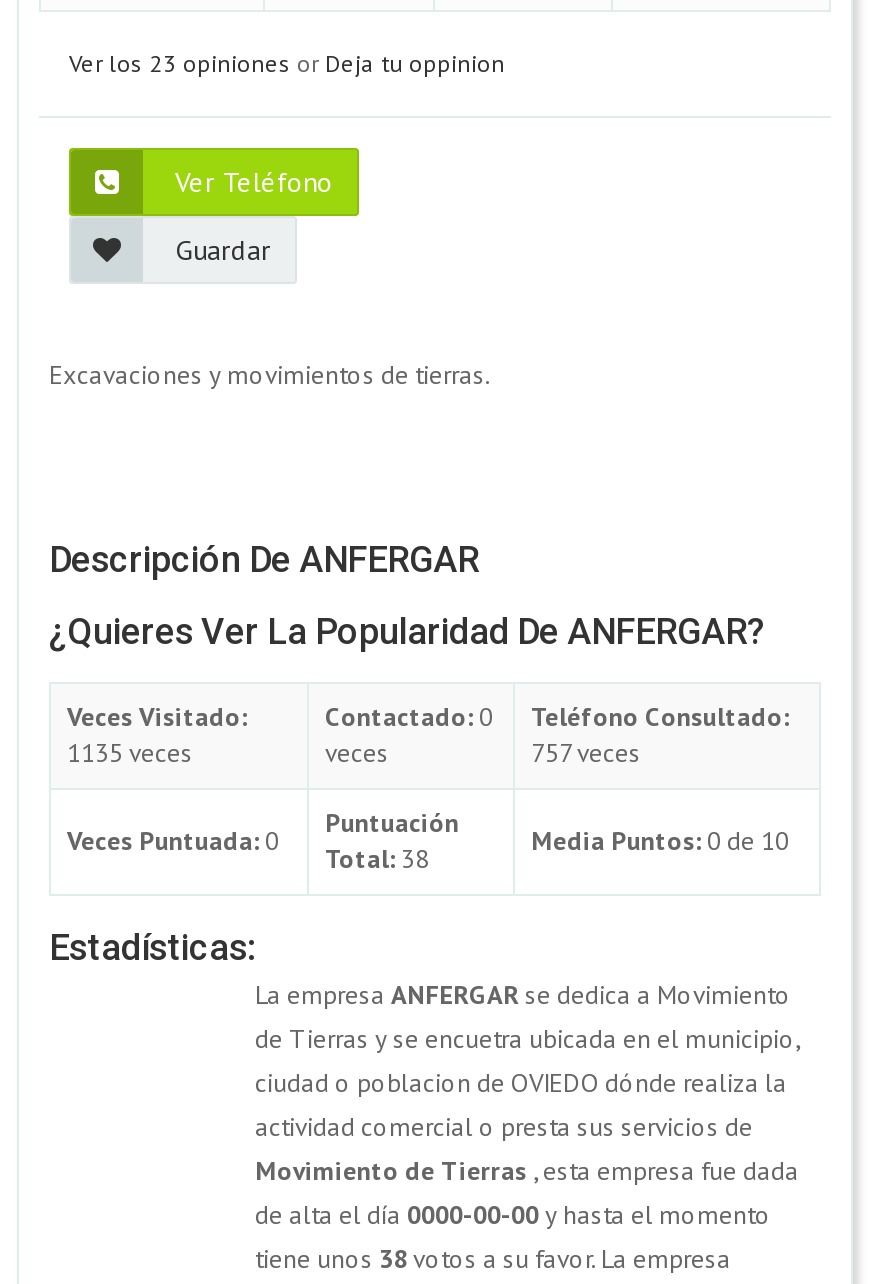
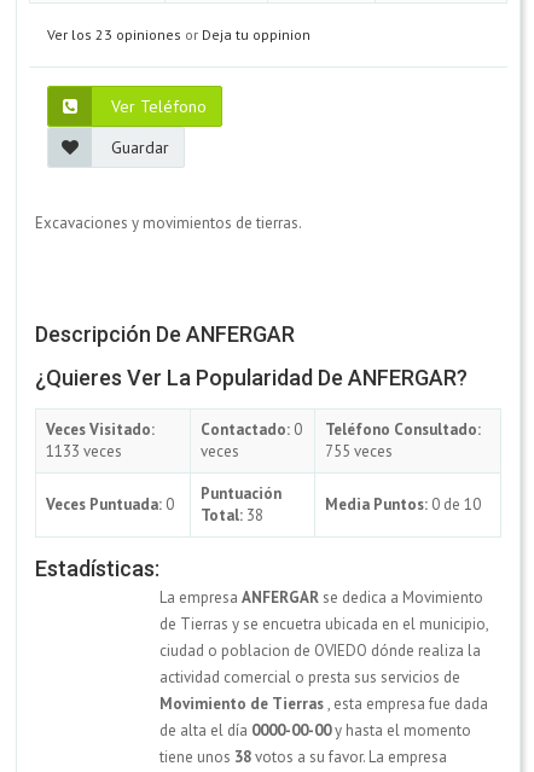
[67,736,193,770] 1135 veces -> [46,441,122,461] 1133 veces
[531,736,641,770] 757 veces -> [325,441,393,461] 755 veces

